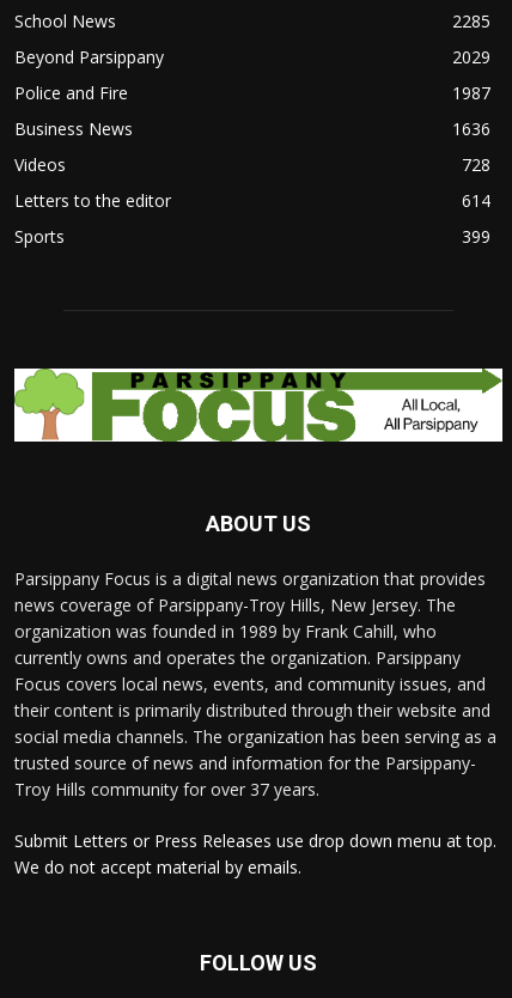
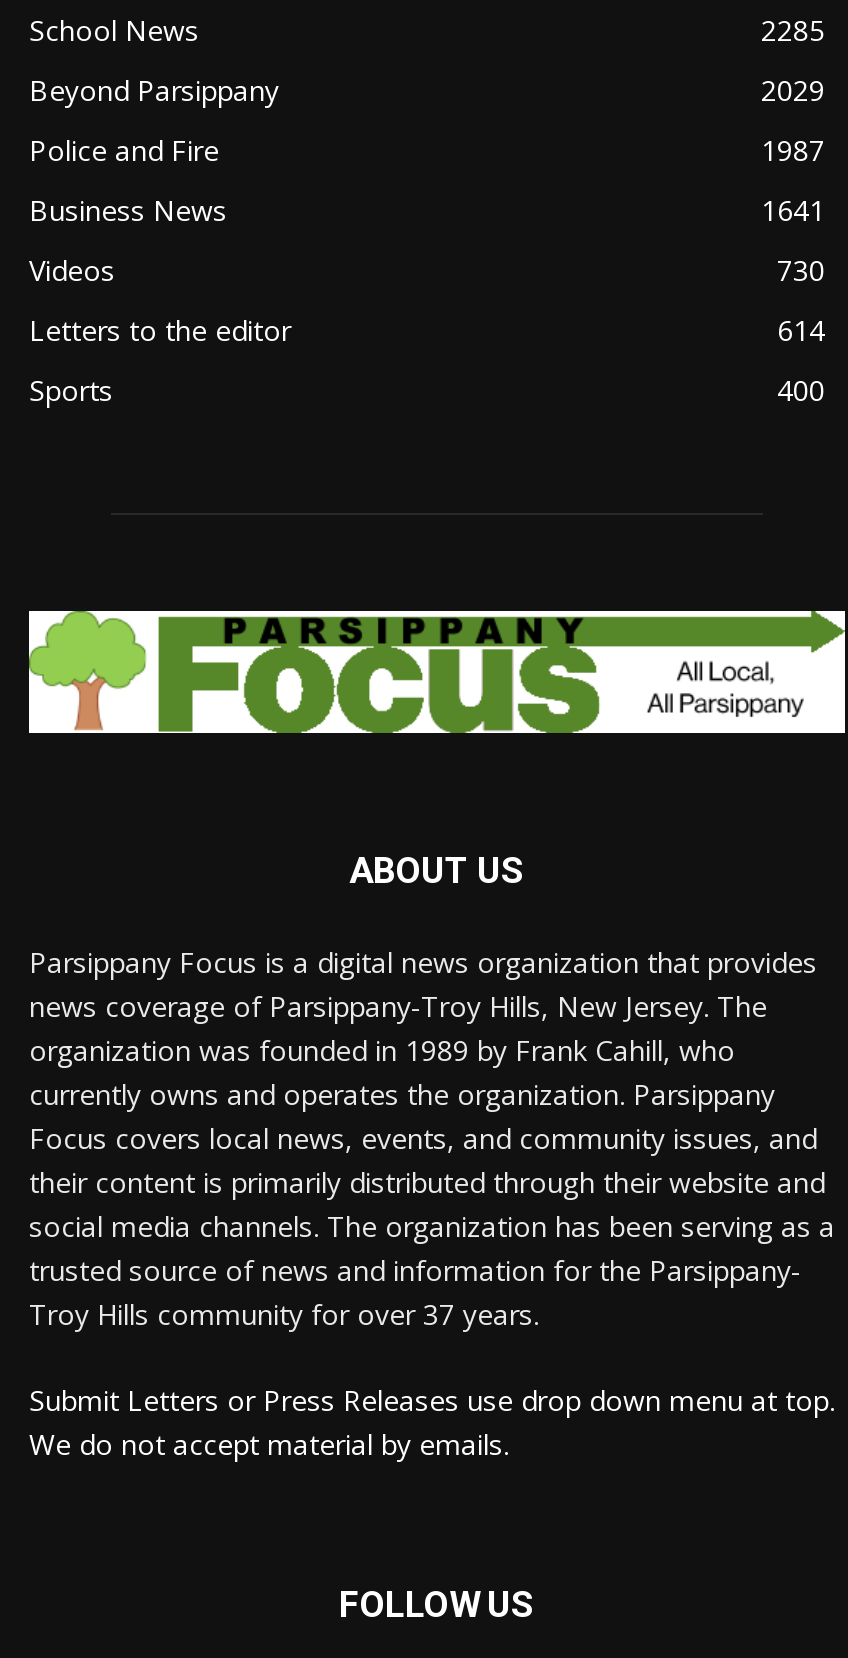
[452,117,490,140] 1636 -> [761,190,825,228] 1641
[462,153,490,176] 728 -> [777,250,825,288] 730
[462,225,490,247] 399 -> [777,370,825,408] 400

